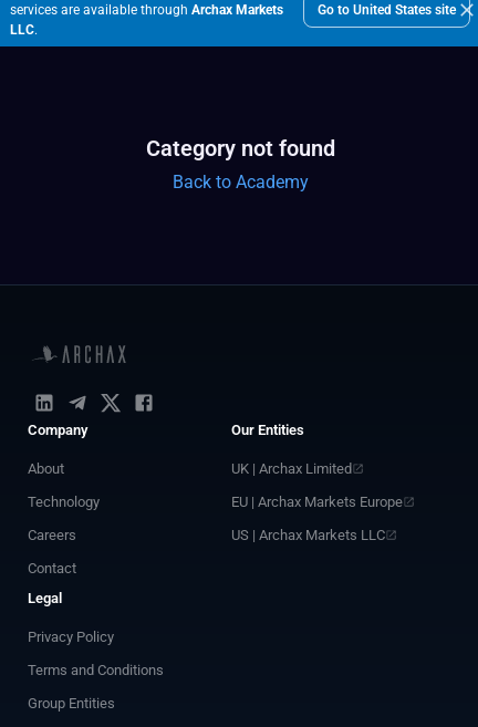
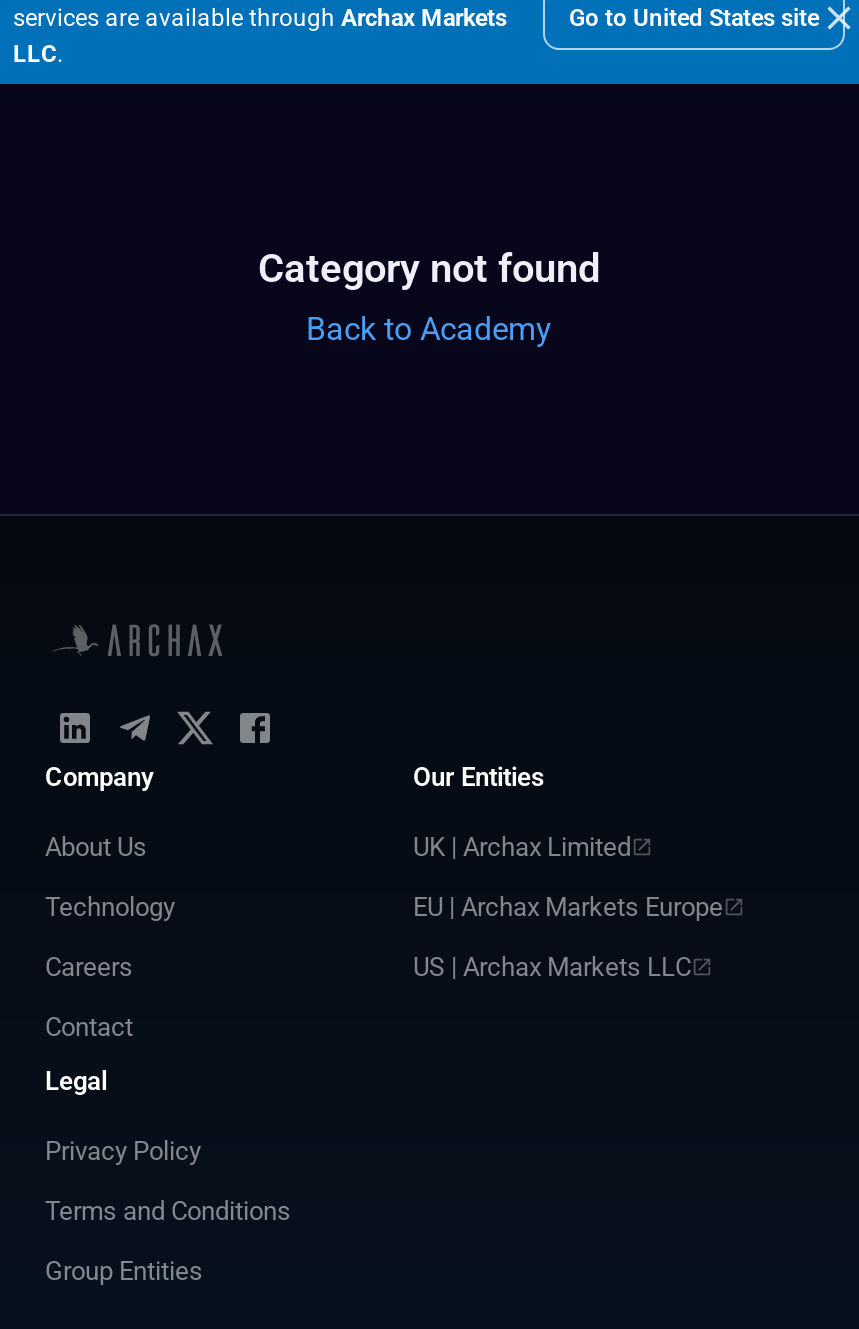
[28,460,64,477] About -> [45,832,147,862] About Us

